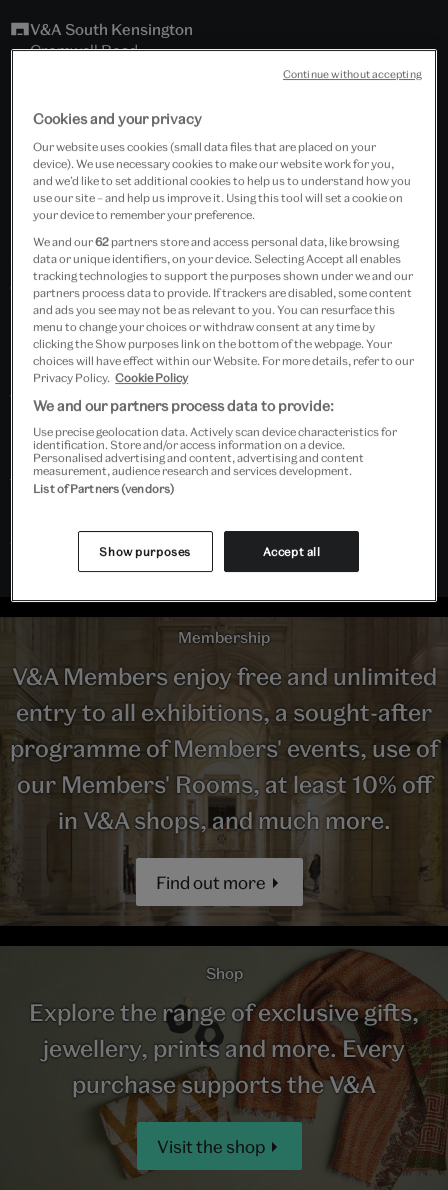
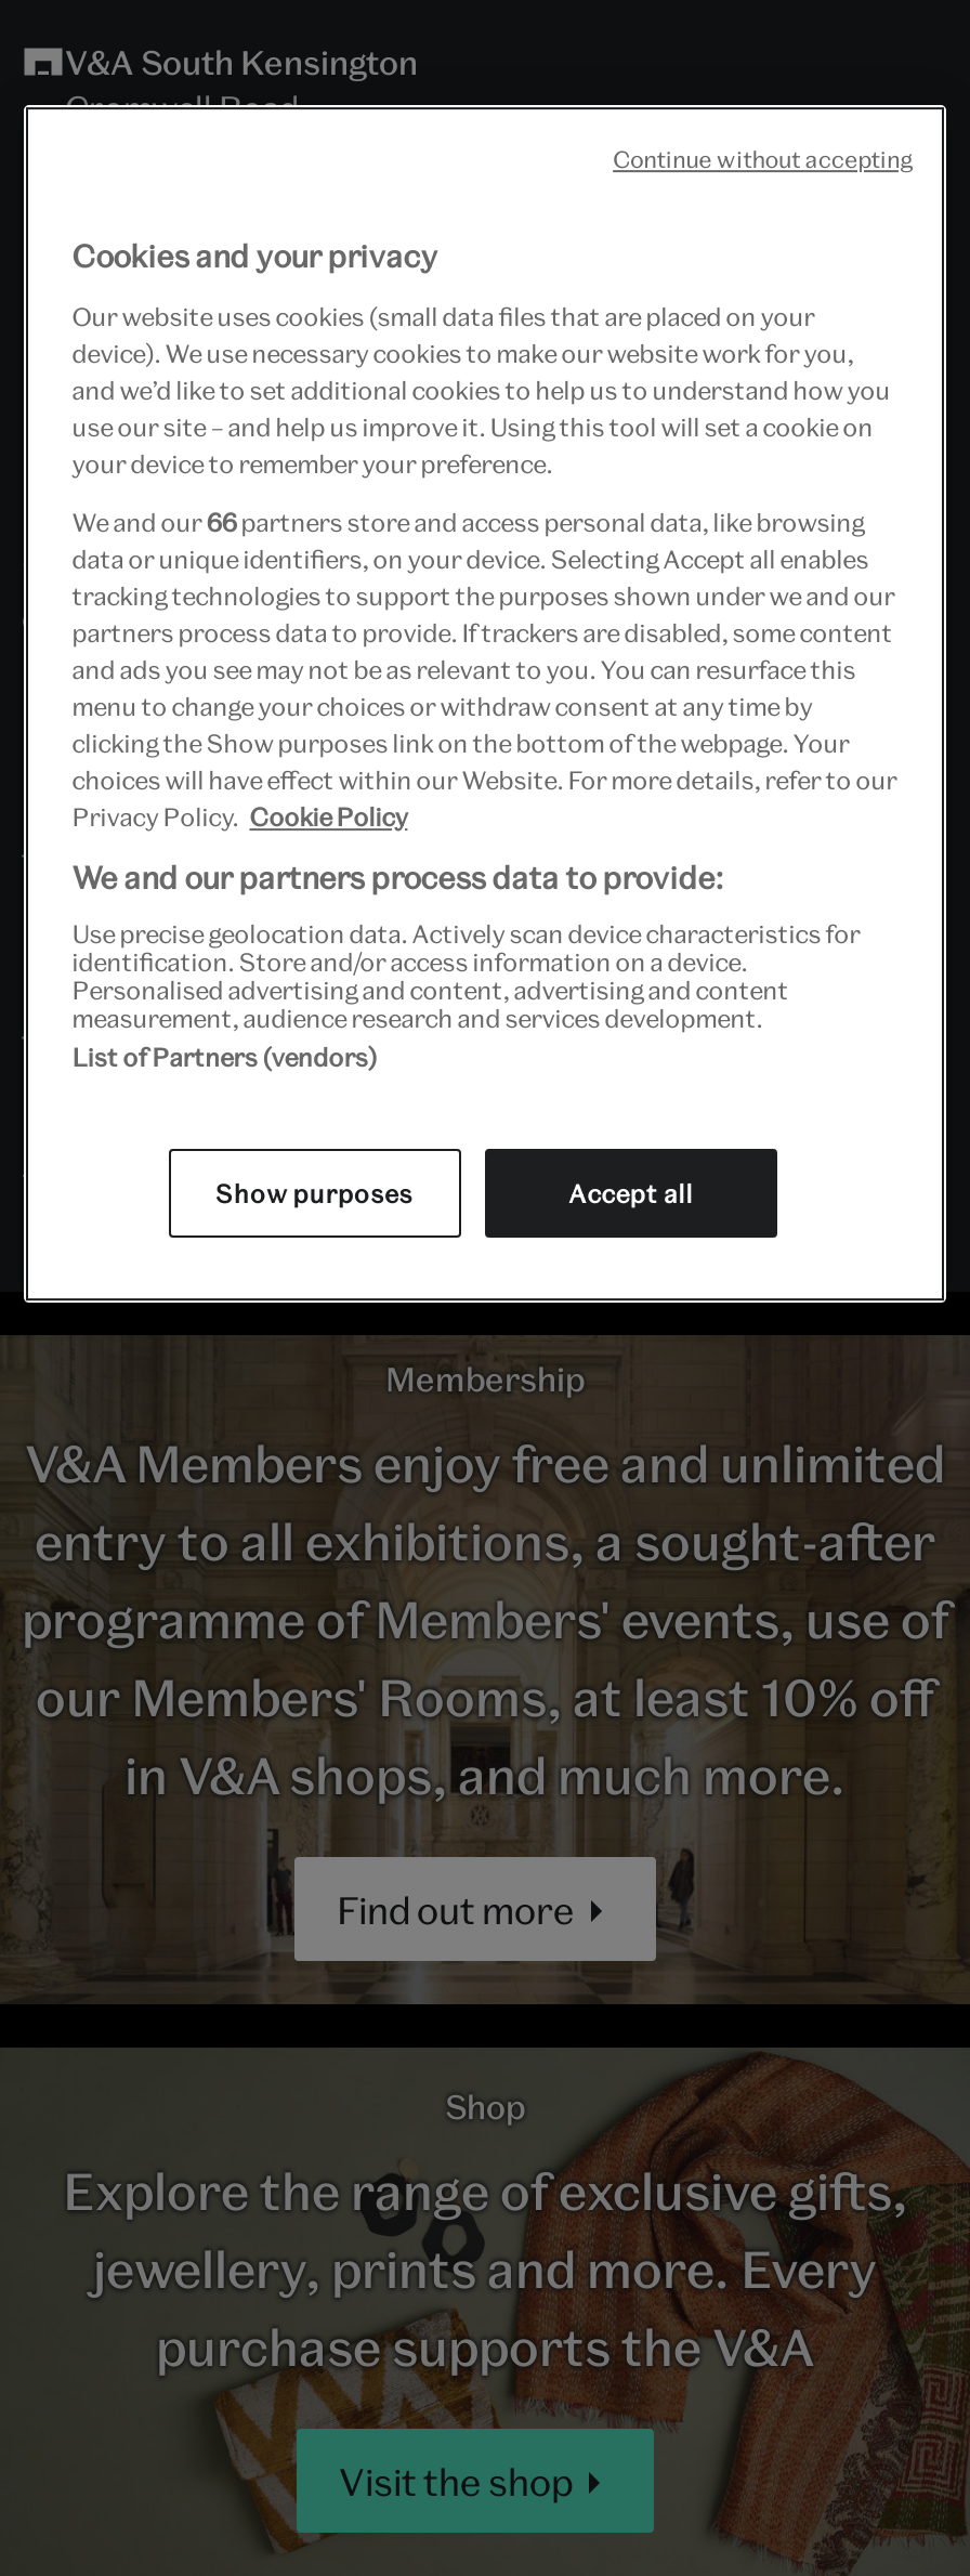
[33,235,399,248] We and our 62 partners store and access personal data, like browsing -> [72,507,864,535] We and our 66 partners store and access personal data, like browsing

